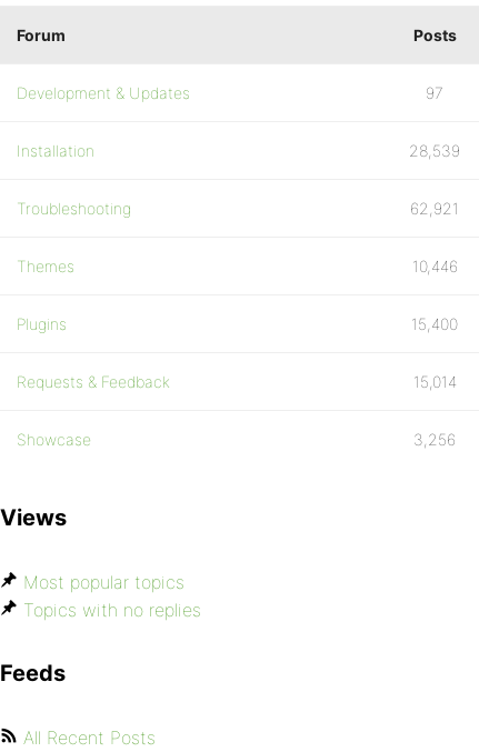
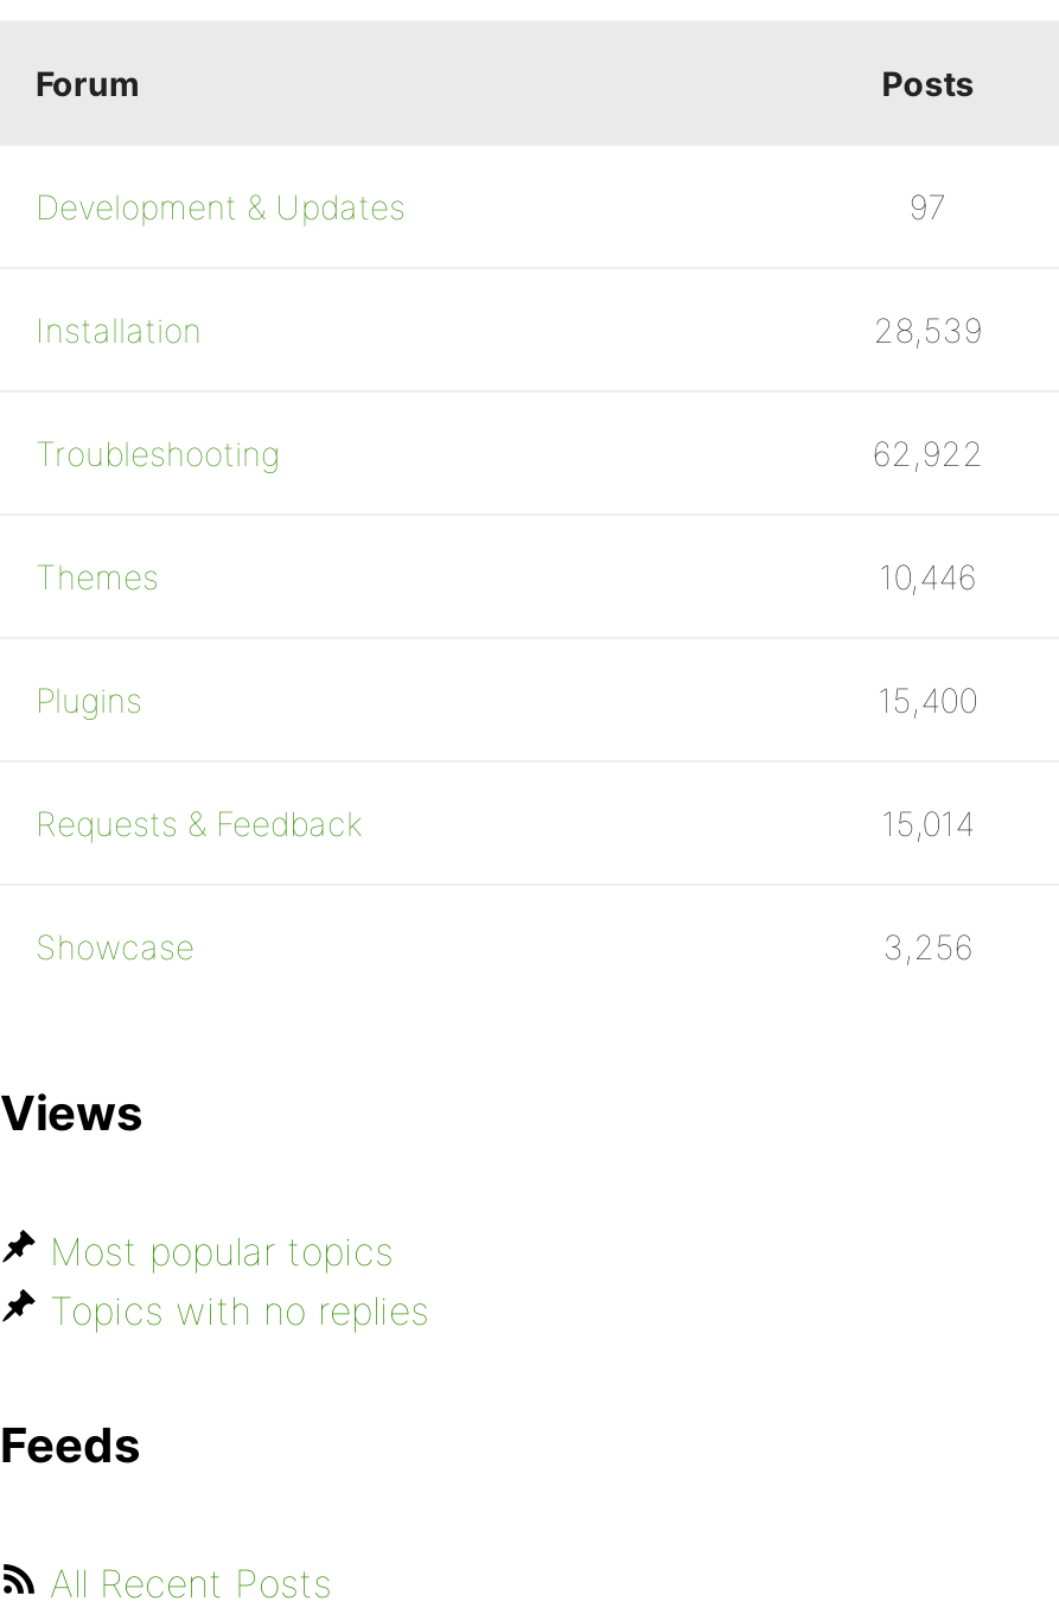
[410,199,459,218] 62,921 -> [872,433,984,473] 62,922

